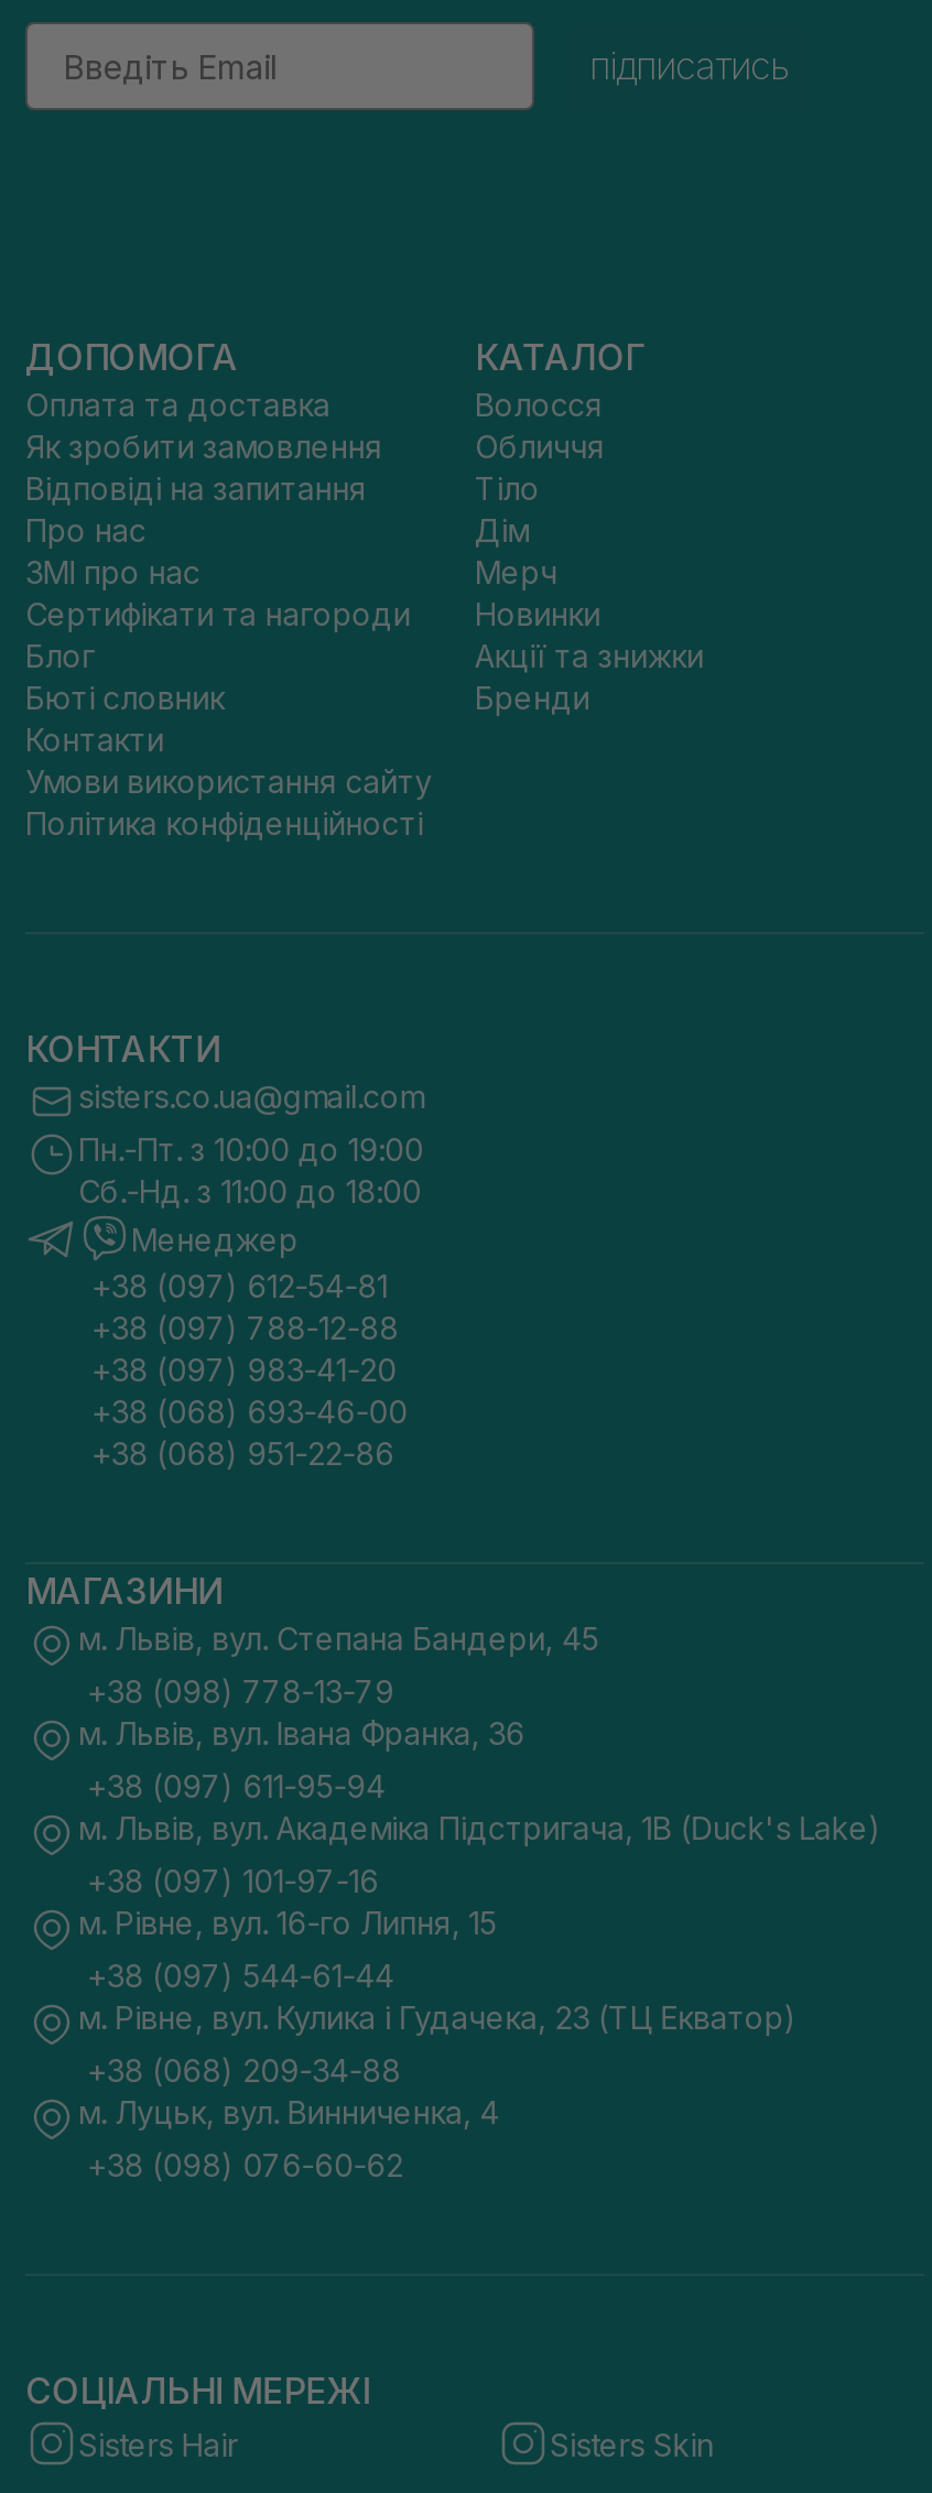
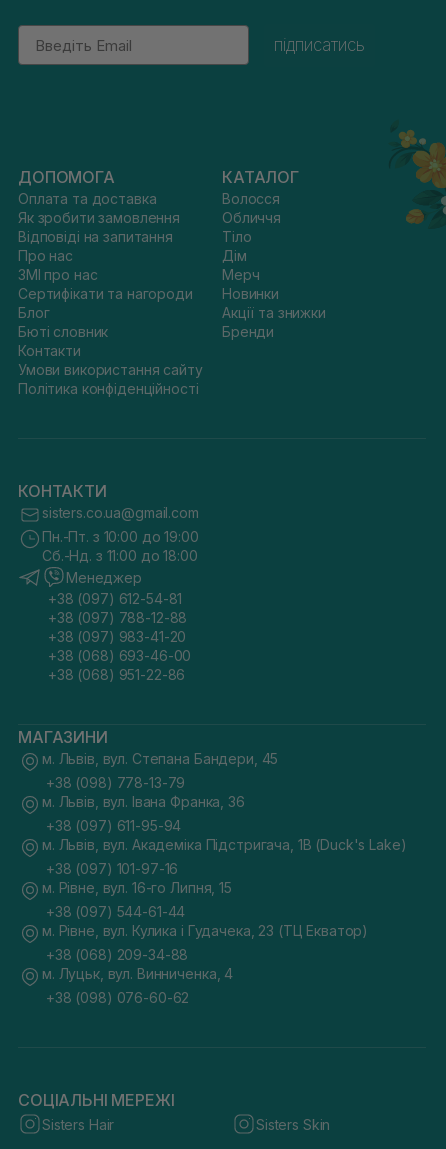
none -> [391,126,443,228] [image]

